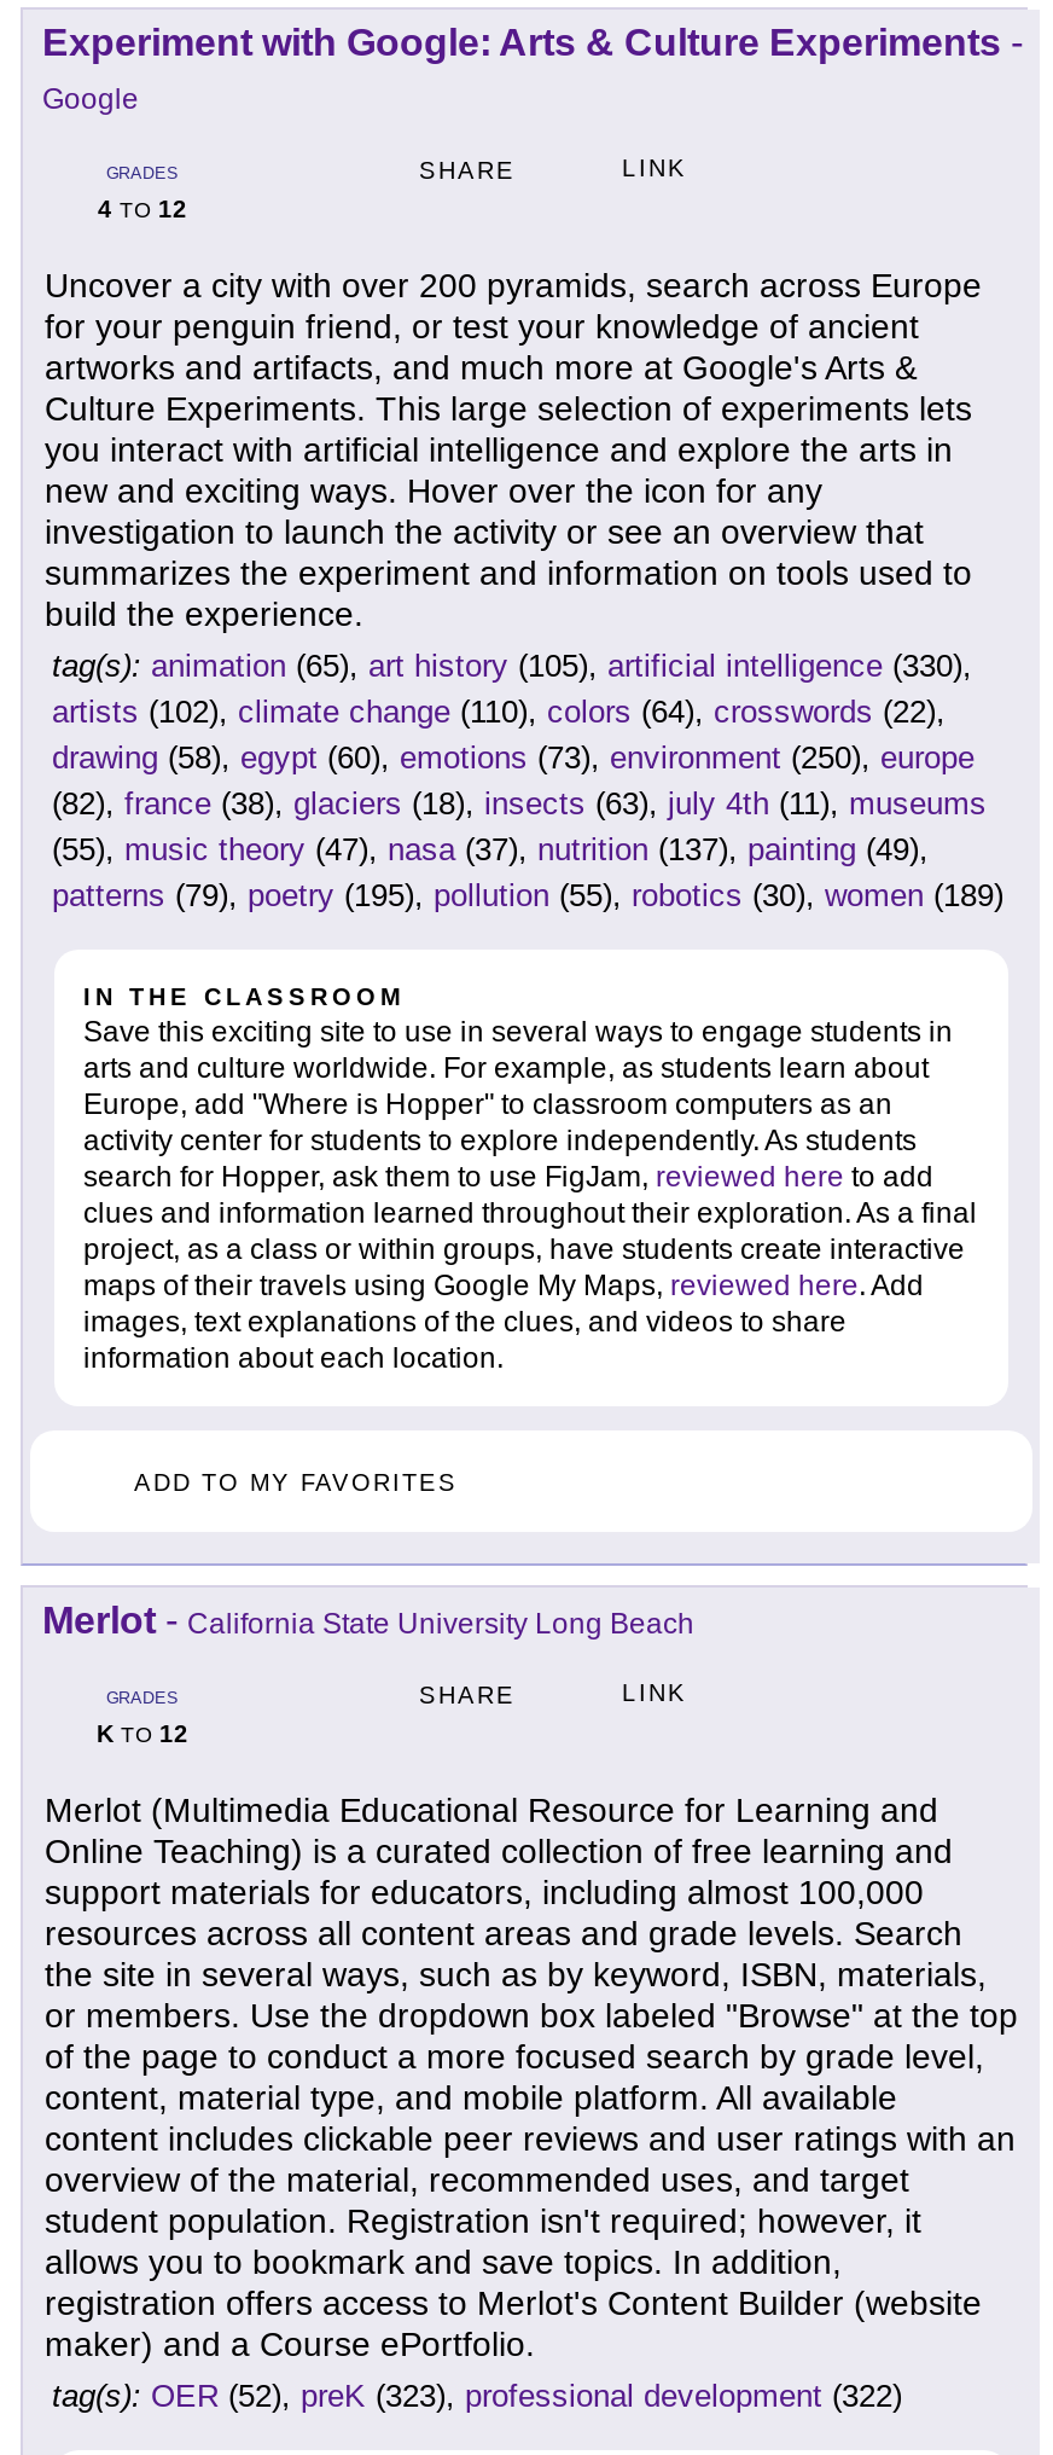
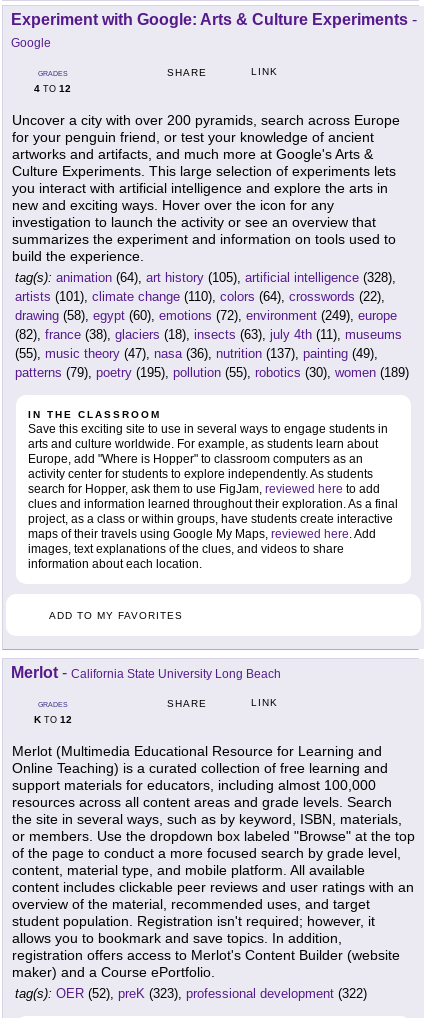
[52,648,972,685] tag(s): animation (65), art history (105), artificial intelligence (330), -> [15,270,396,285] tag(s): animation (64), art history (105), artificial intelligence (328),
[52,694,946,730] artists (102), climate change (110), colors (64), crosswords (22), -> [15,289,385,304] artists (101), climate change (110), colors (64), crosswords (22),
[52,740,975,776] drawing (58), egypt (60), emotions (73), environment (250), europe -> [15,308,397,323] drawing (58), egypt (60), emotions (72), environment (249), europe
[52,832,929,868] (55), music theory (47), nasa (37), nutrition (137), painting (49), -> [15,346,378,361] (55), music theory (47), nasa (36), nutrition (137), painting (49),

